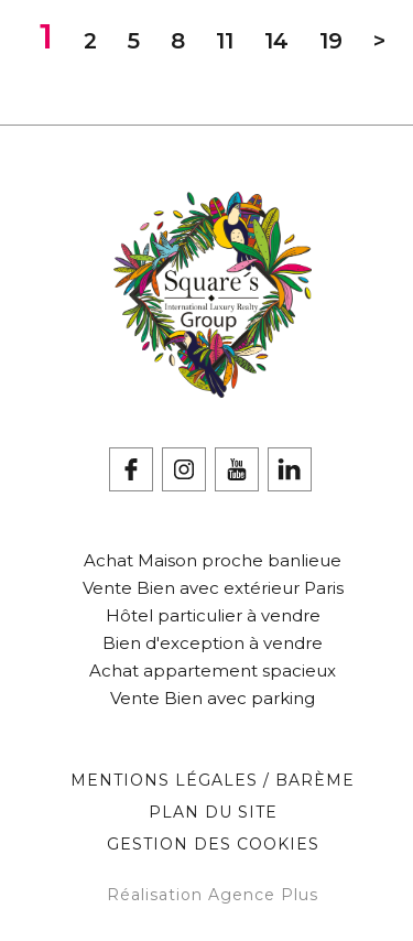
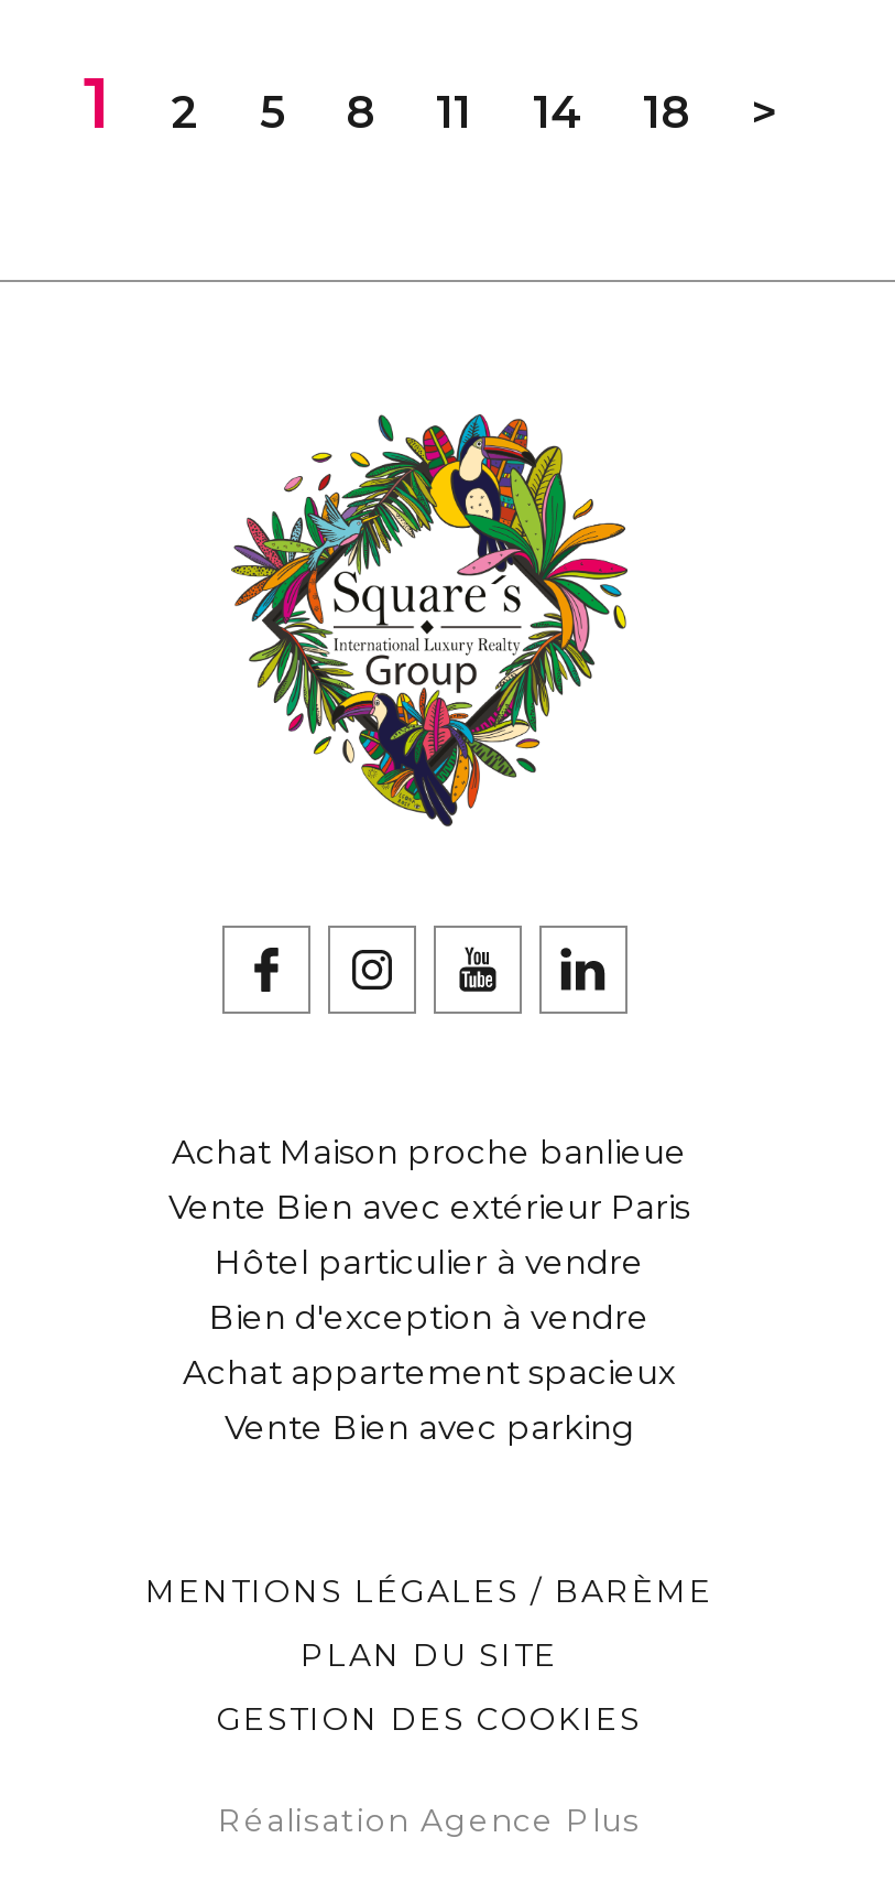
[319,28,343,54] 19 -> [643,86,689,139] 18

